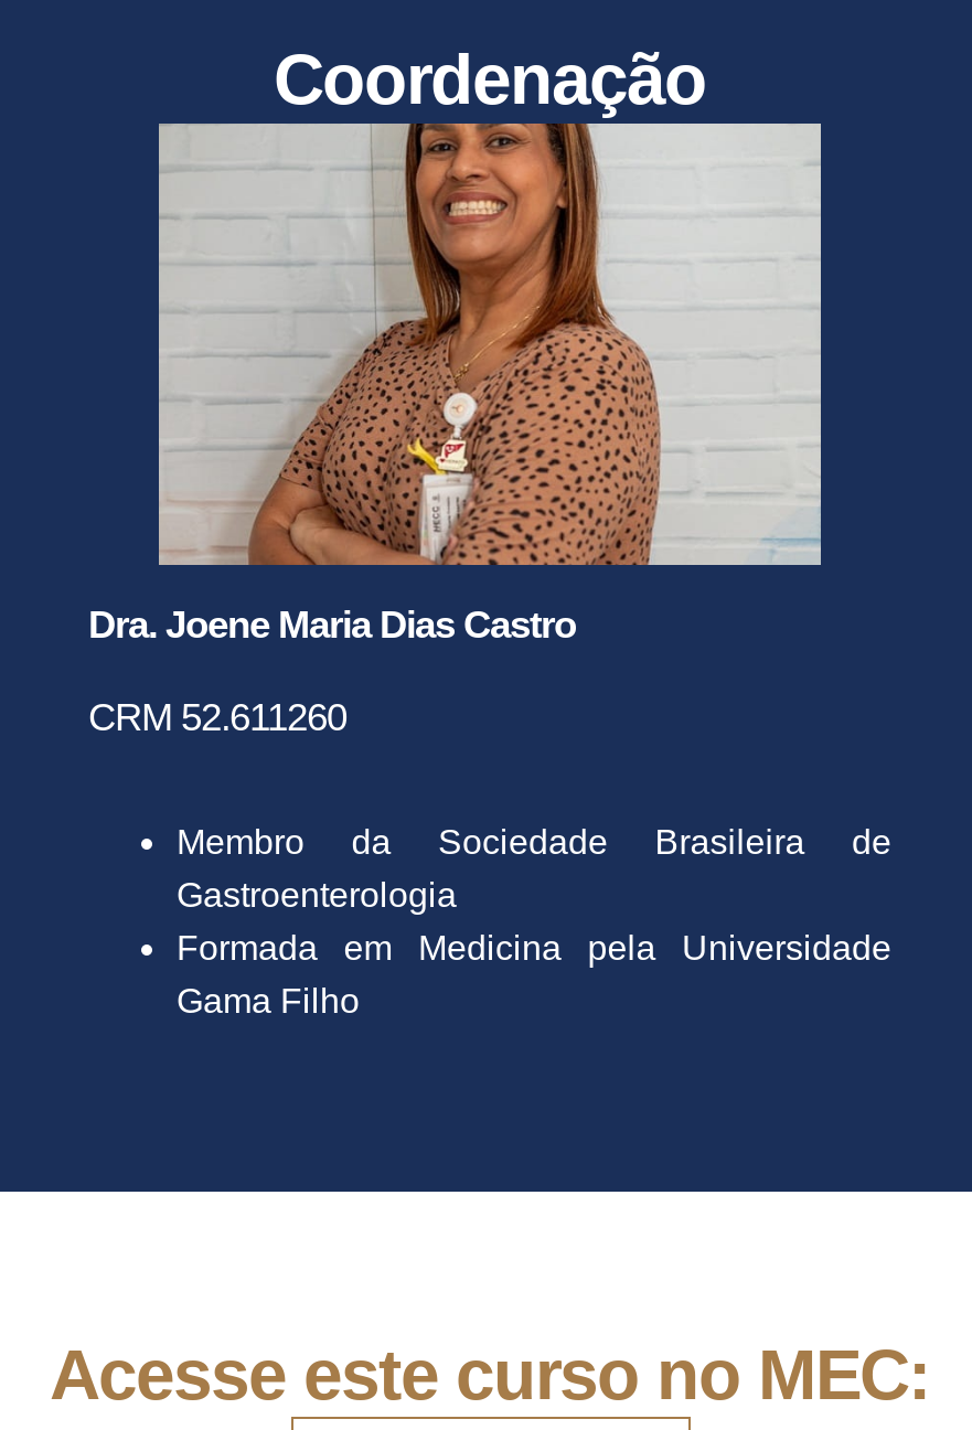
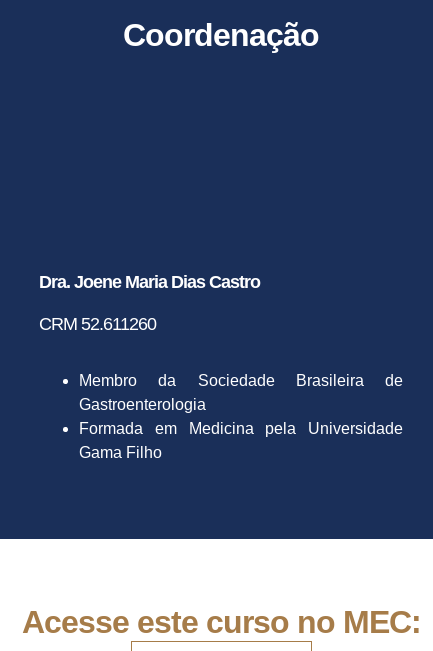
[157,121,823,567] [image] -> none

